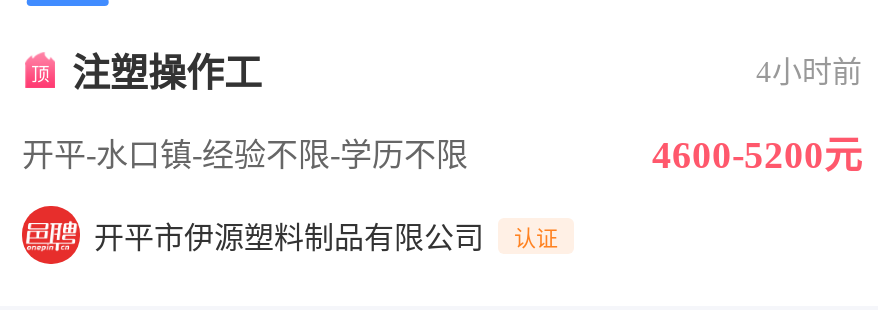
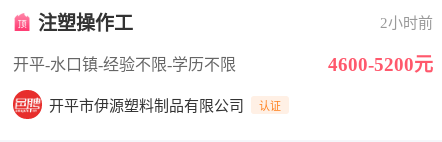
[756,56,862,88] 4小时前 -> [380,15,433,31] 2小时前

